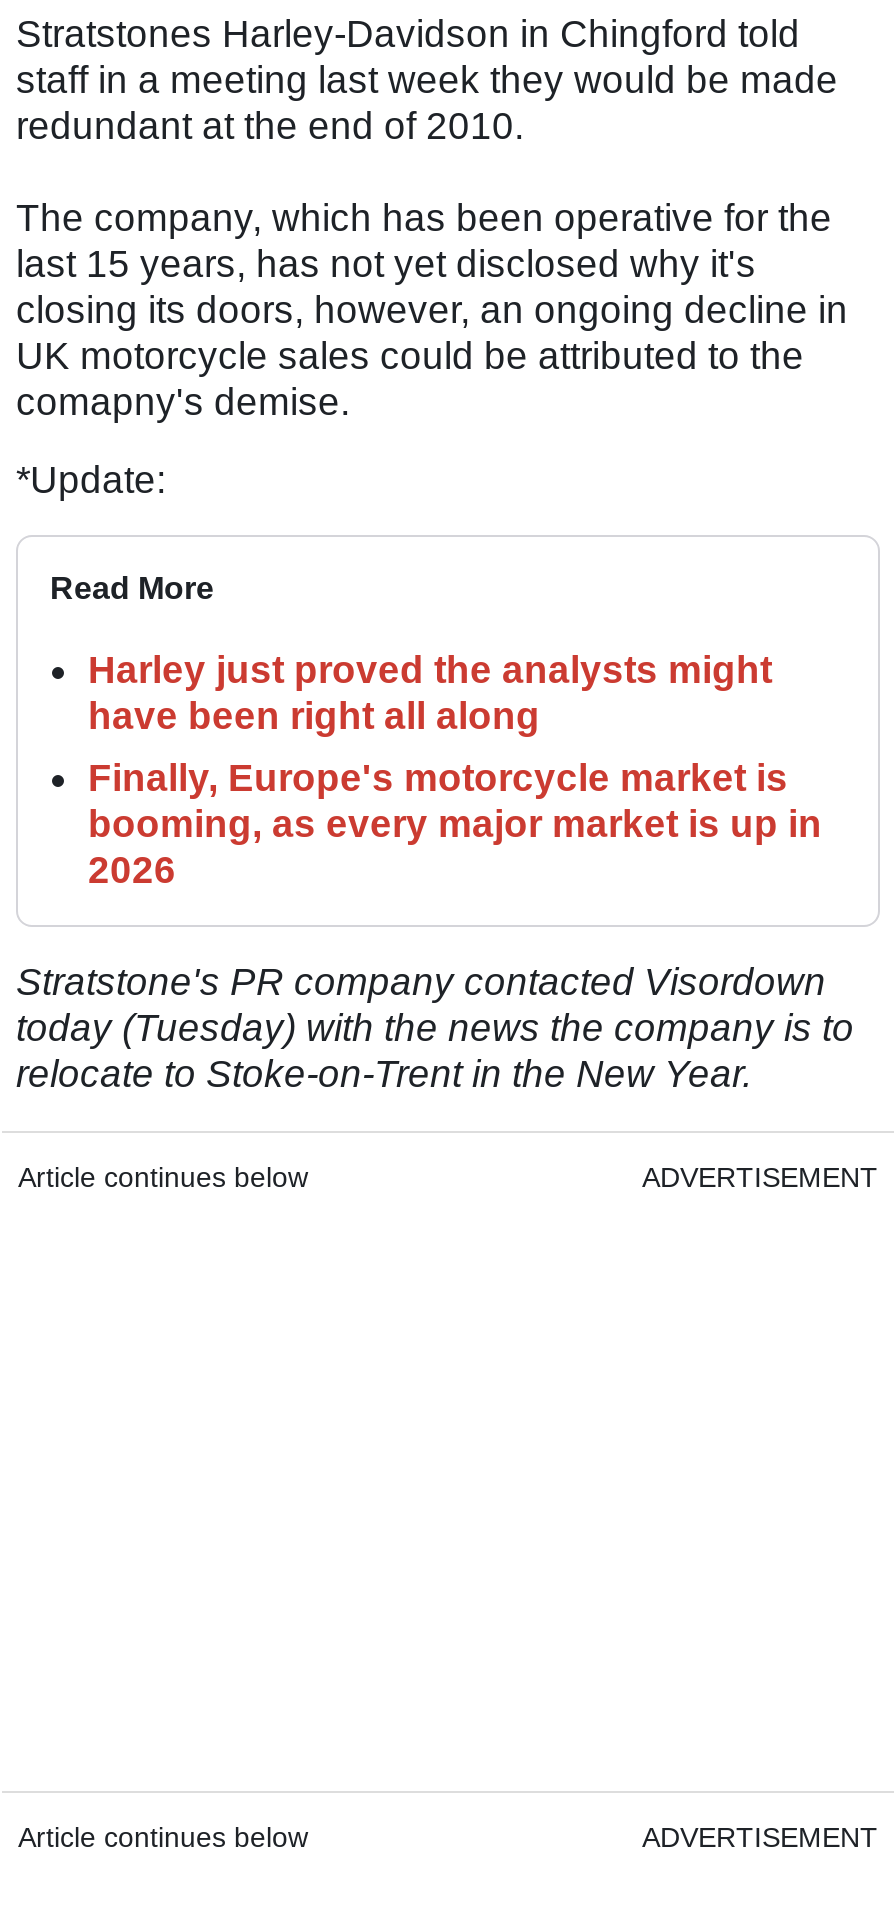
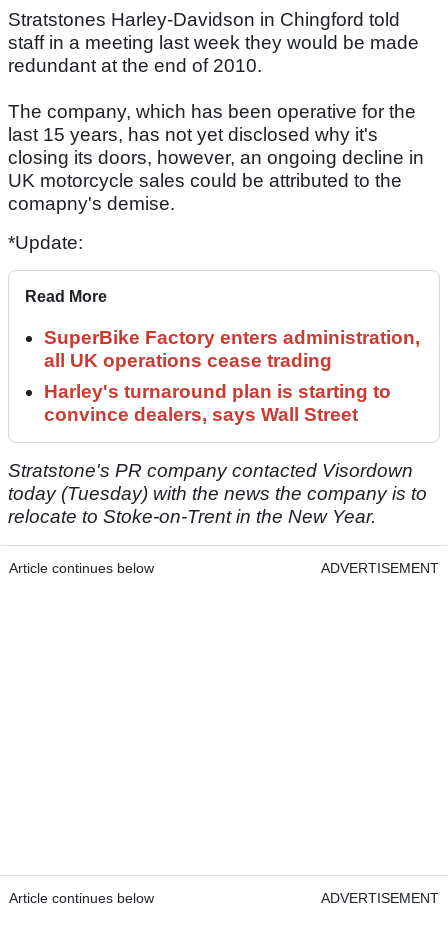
[88,648,772,736] Harley just proved the analysts might | have been right all along -> [44,327,420,371] SuperBike Factory enters administration, | all UK operations cease trading
[88,756,822,890] Finally, Europe's motorcycle market is | booming, as every major market is up in | 2026 -> [44,381,391,425] Harley's turnaround plan is starting to | convince dealers, says Wall Street

